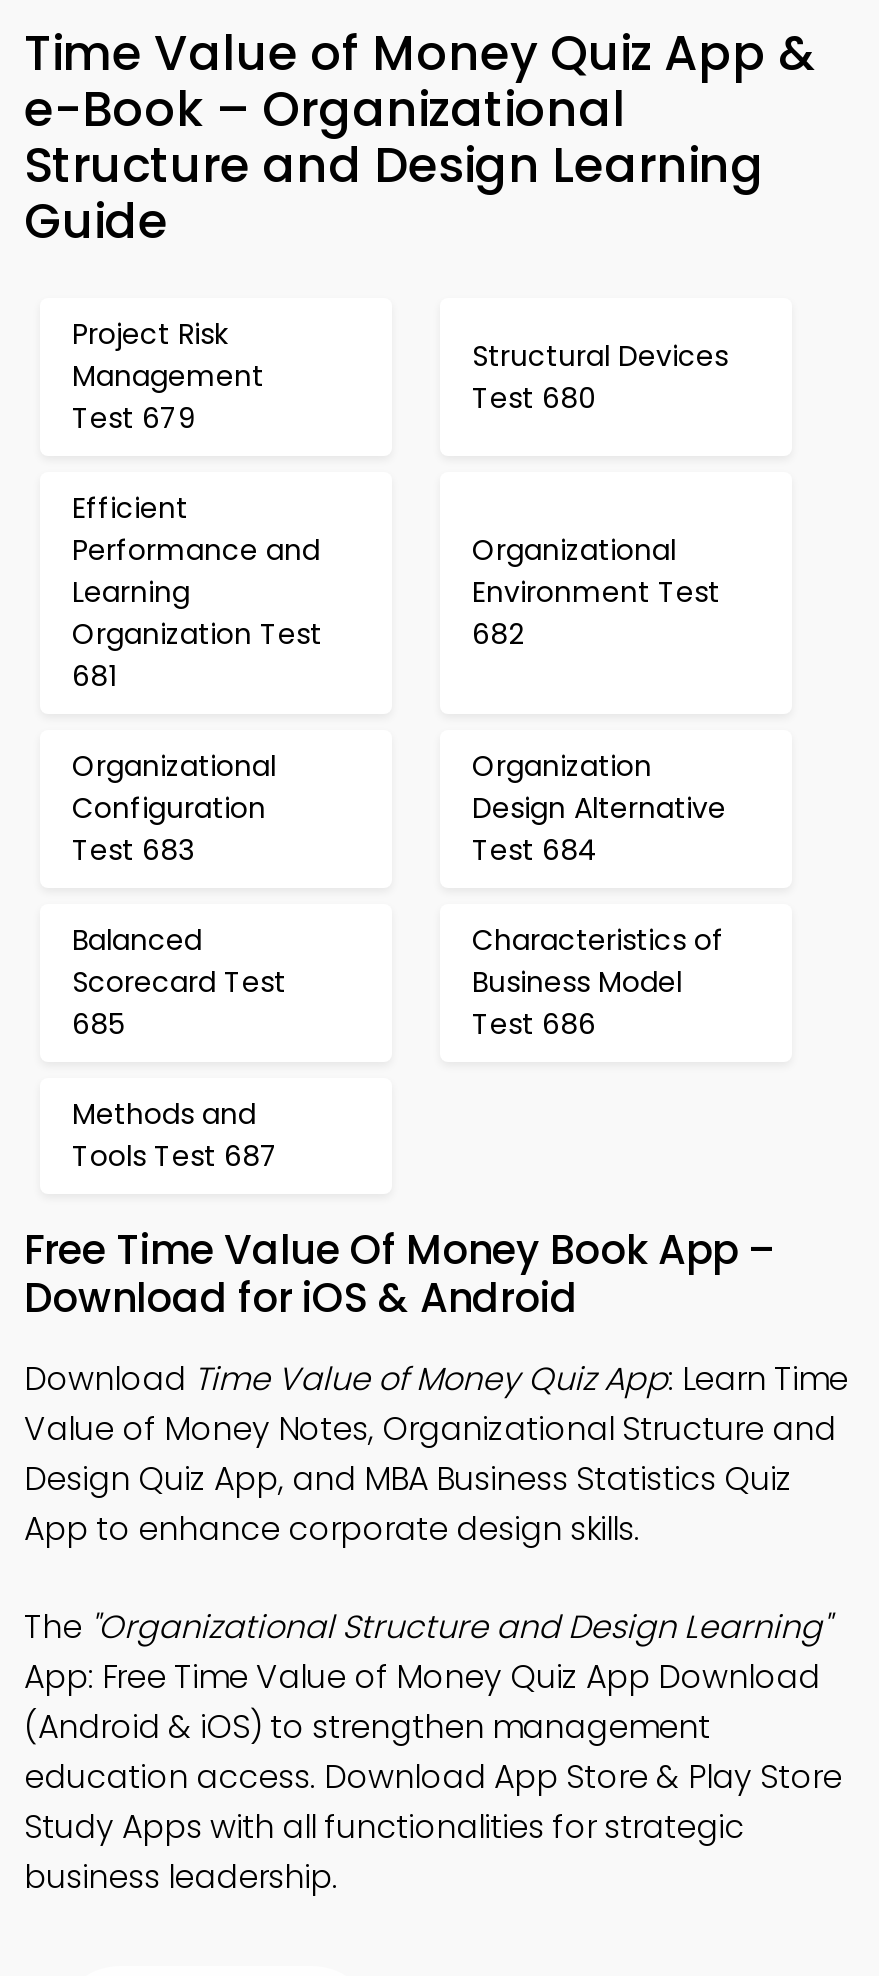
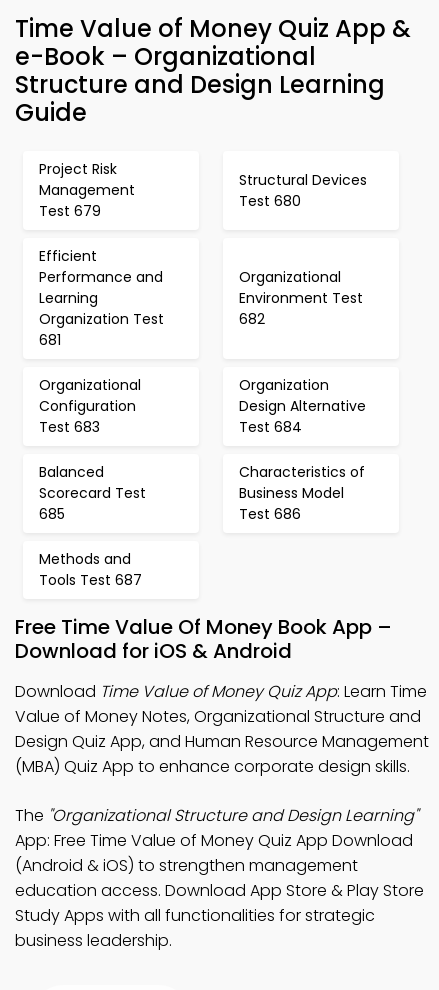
[24,1456,792,1552] Design Quiz App, and MBA Business Statistics Quiz | App to enhance corporate design skills. -> [15,730,429,778] Design Quiz App, and Human Resource Management | (MBA) Quiz App to enhance corporate design skills.

